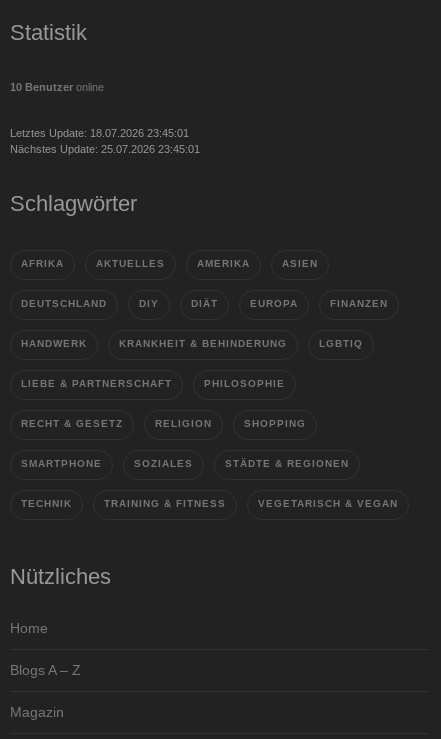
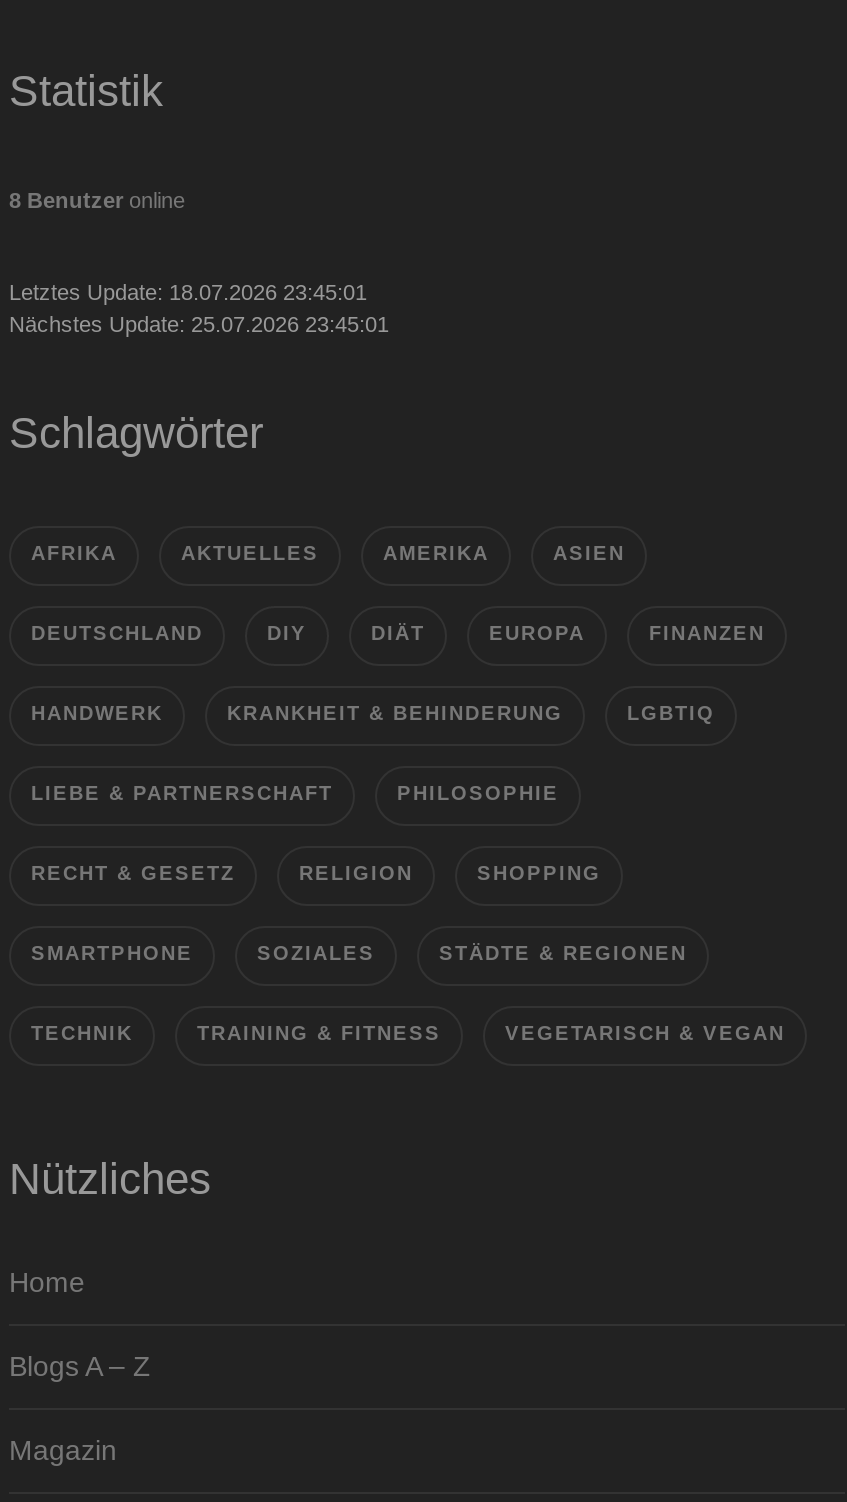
[10,81,104,93] 10 Benutzer online -> [9,188,185,212] 8 Benutzer online

